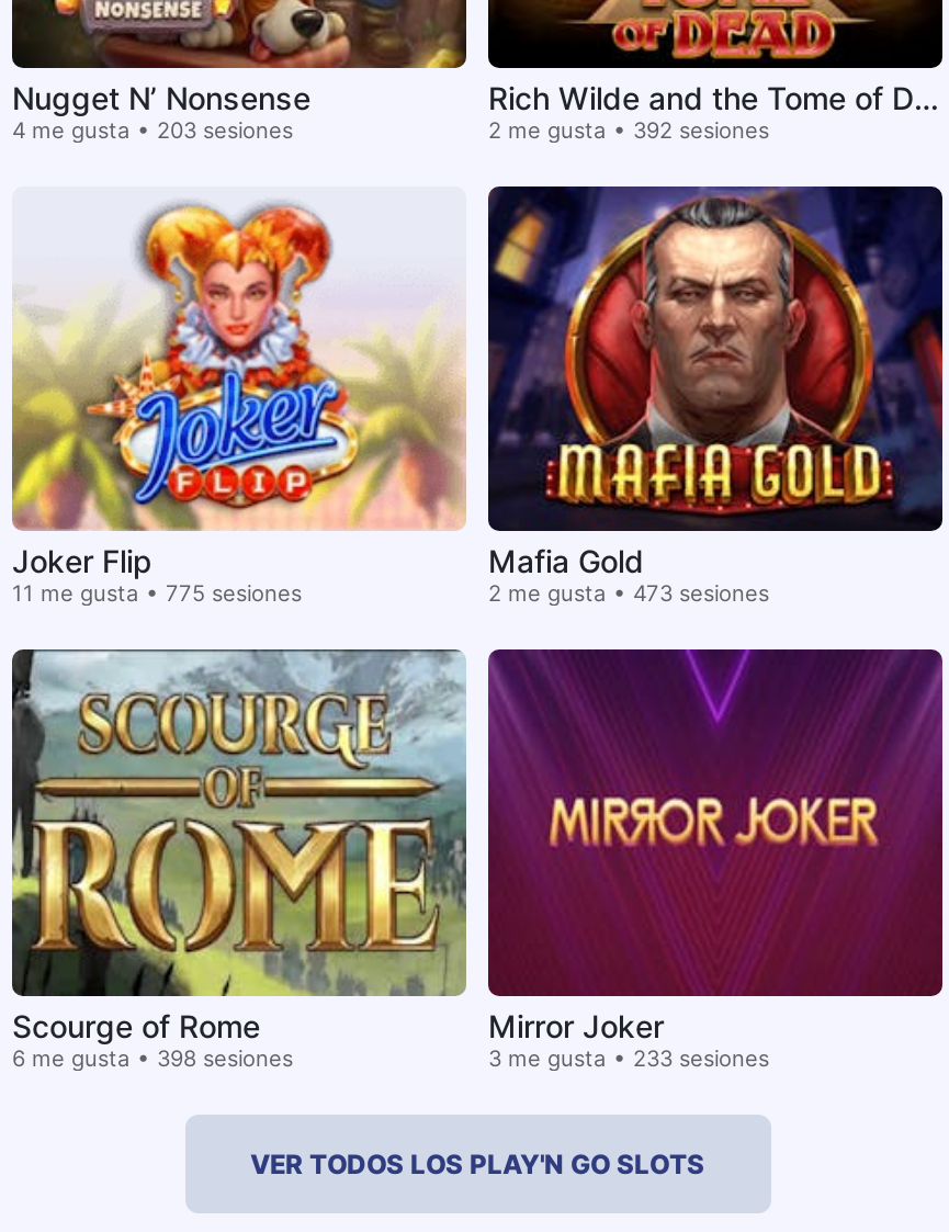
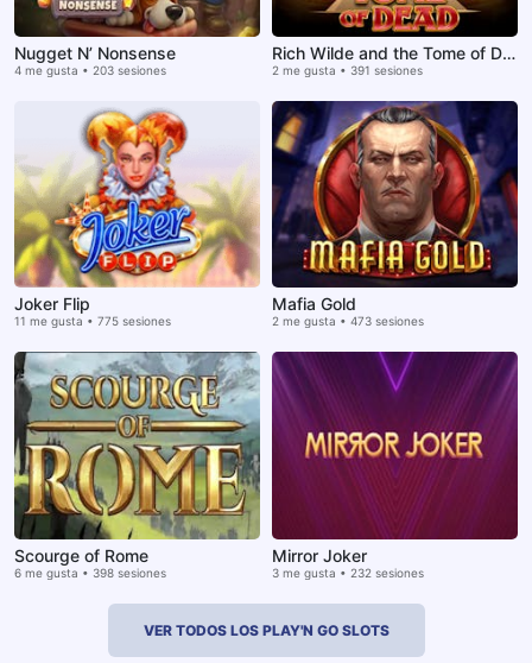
[488,116,769,142] 2 me gusta • 392 sesiones -> [272,63,423,77] 2 me gusta • 391 sesiones
[488,1044,769,1071] 3 me gusta • 233 sesiones -> [272,566,424,580] 3 me gusta • 232 sesiones

